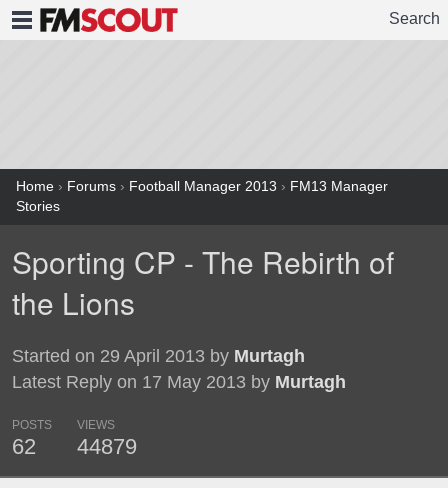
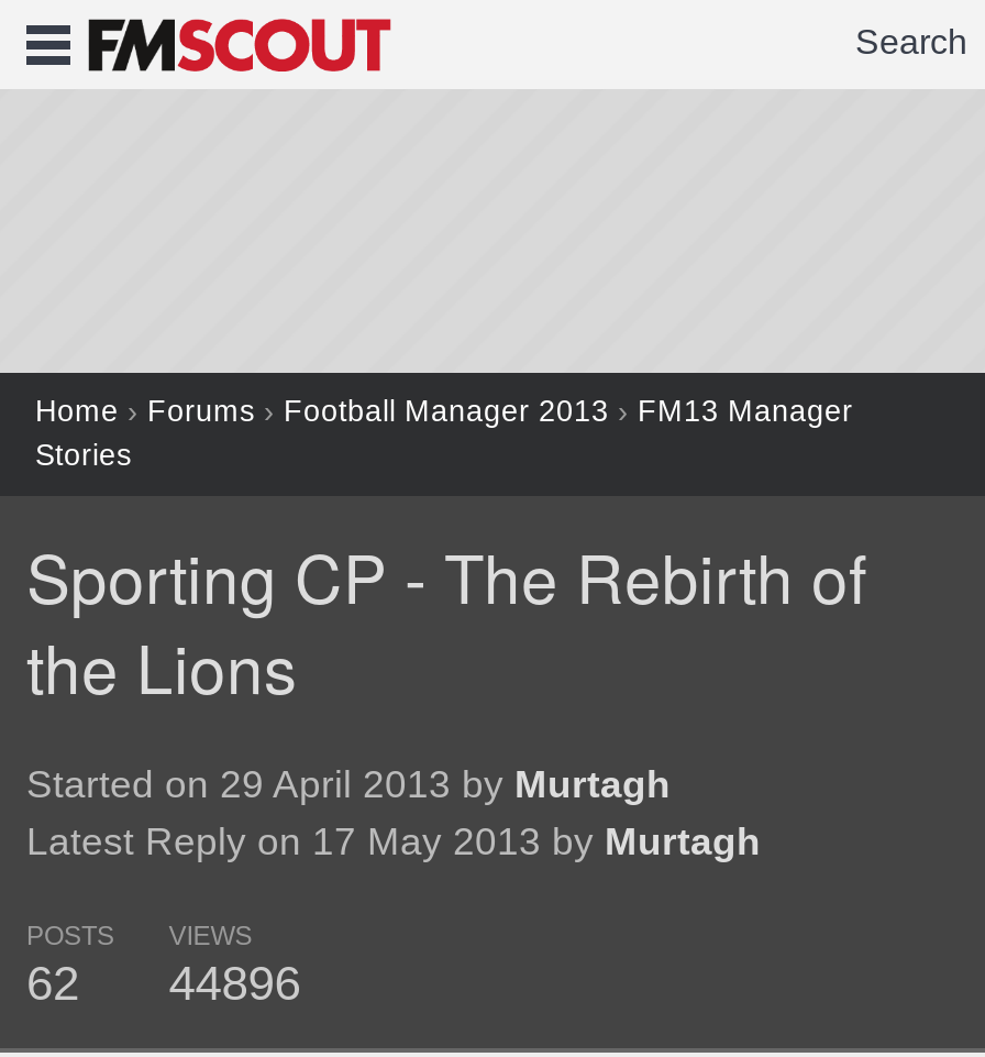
[12,434,137,459] 62 44879 -> [26,956,301,1011] 62 44896

